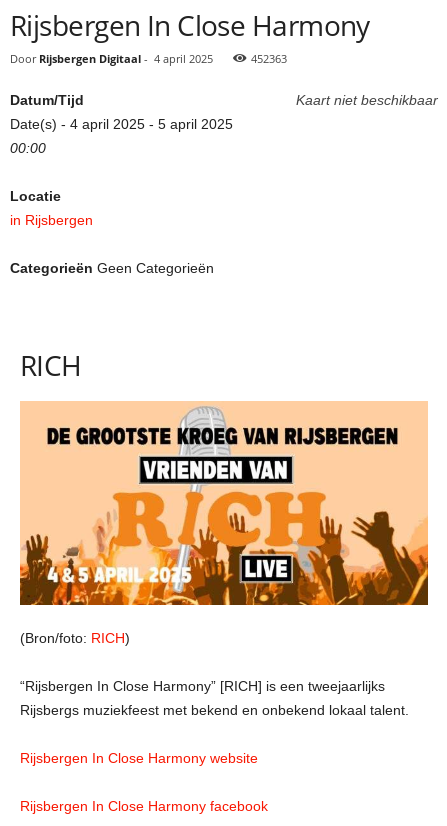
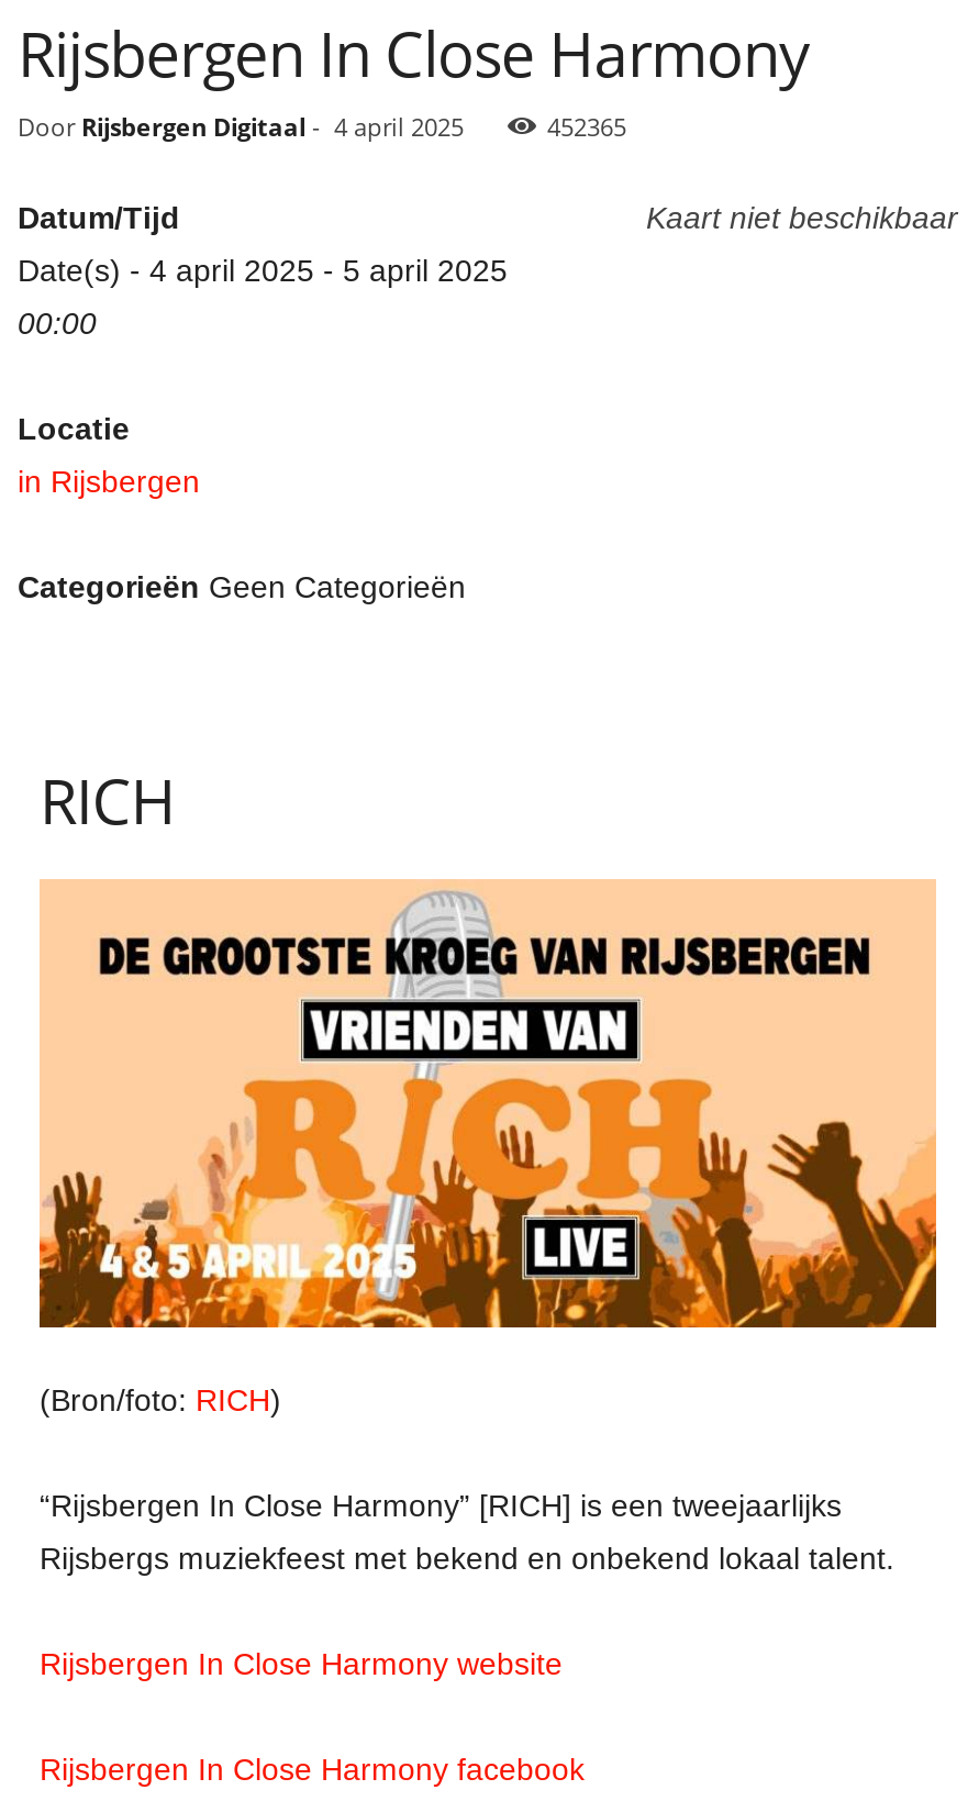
[251,51,287,66] 452363 -> [547,110,626,143] 452365

